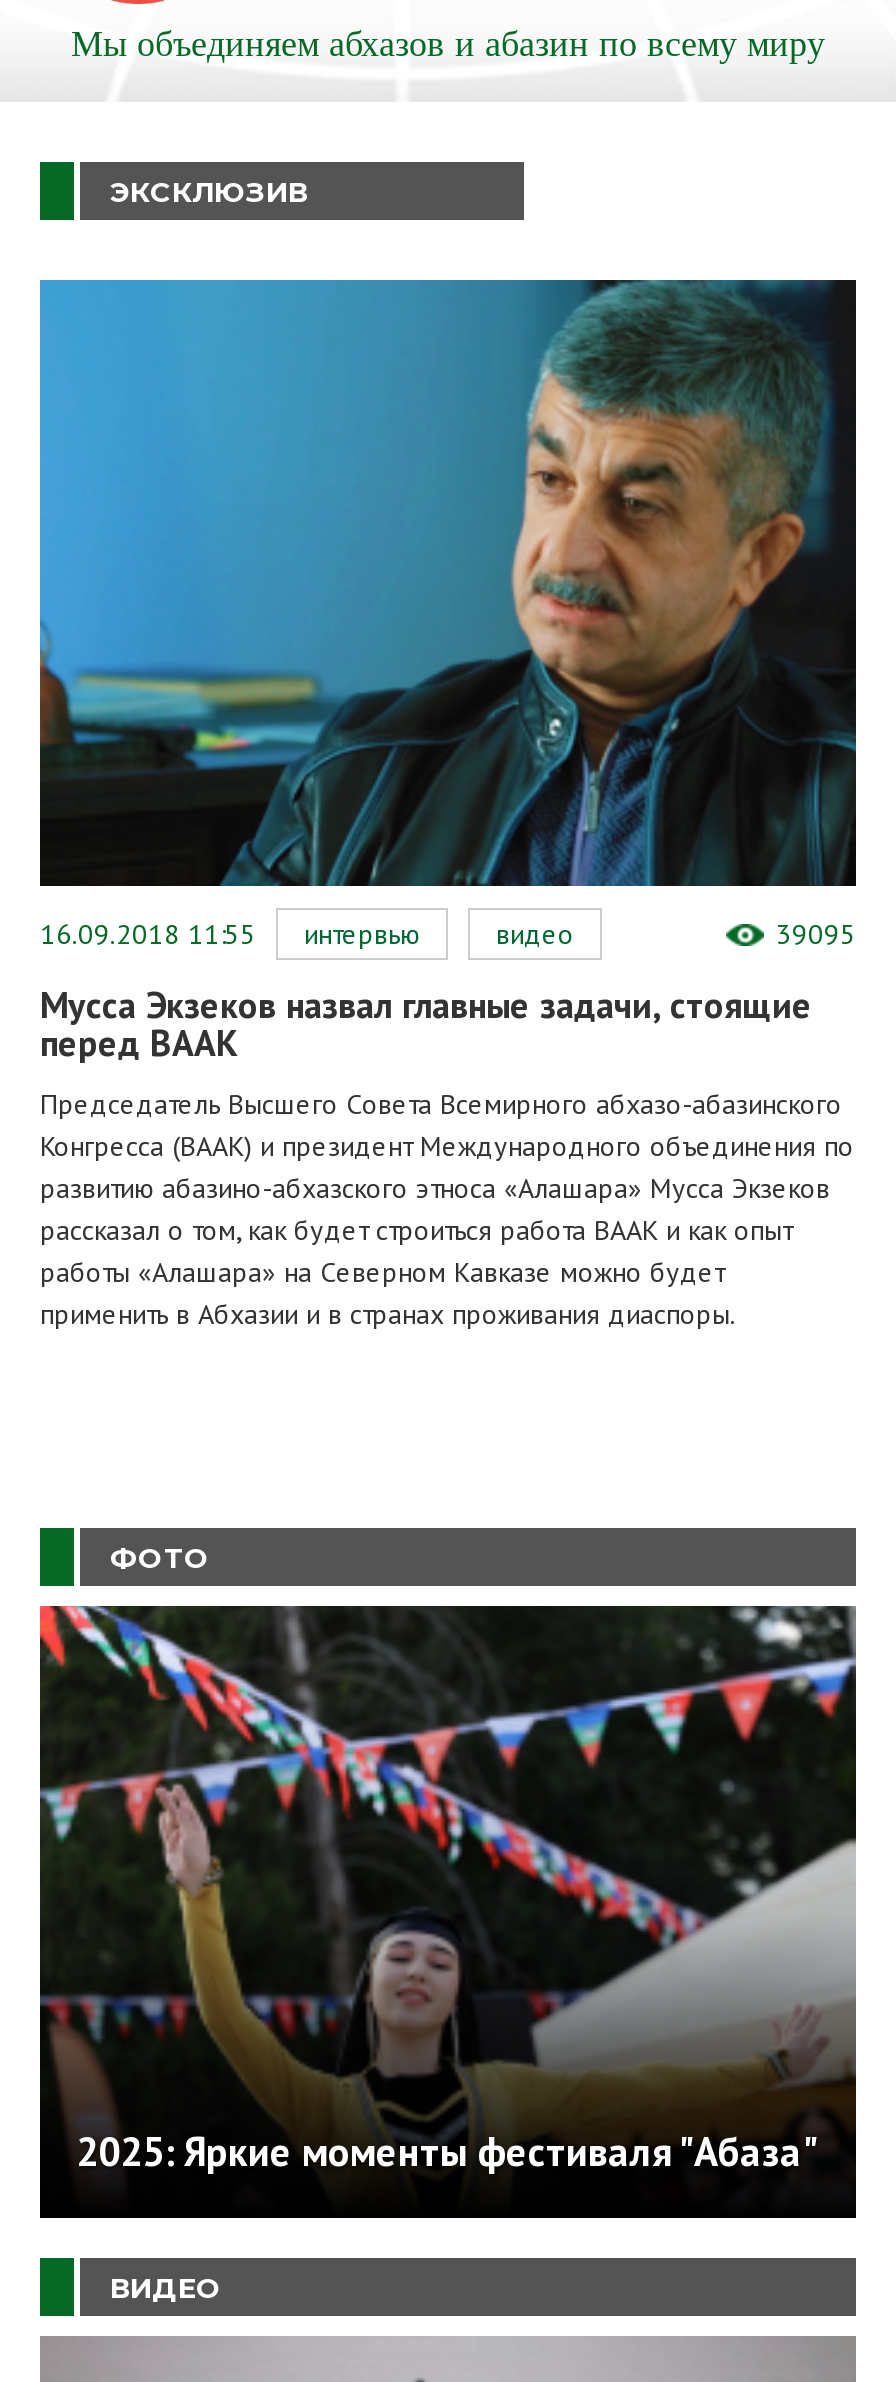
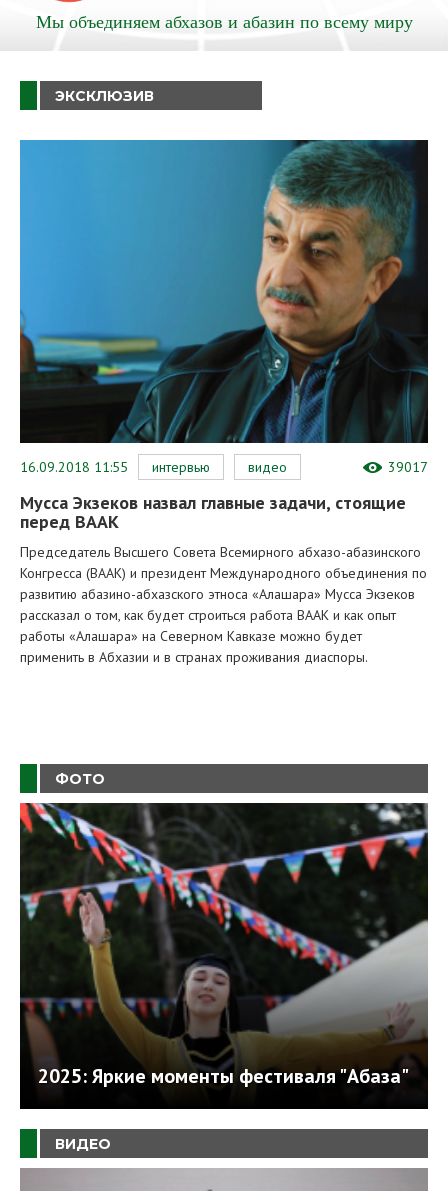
[776,917,856,953] 39095 -> [388,458,428,476] 39017

